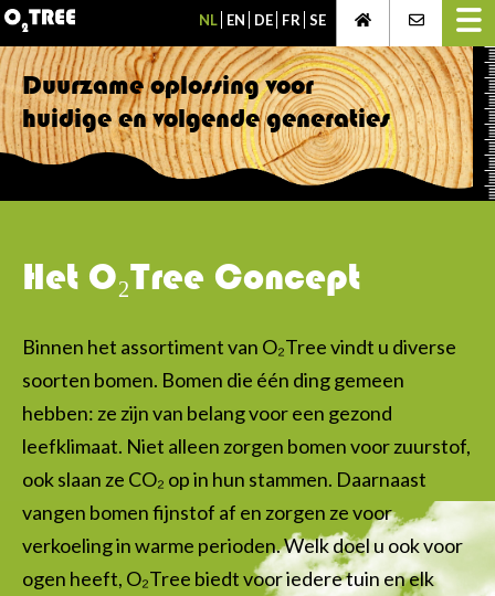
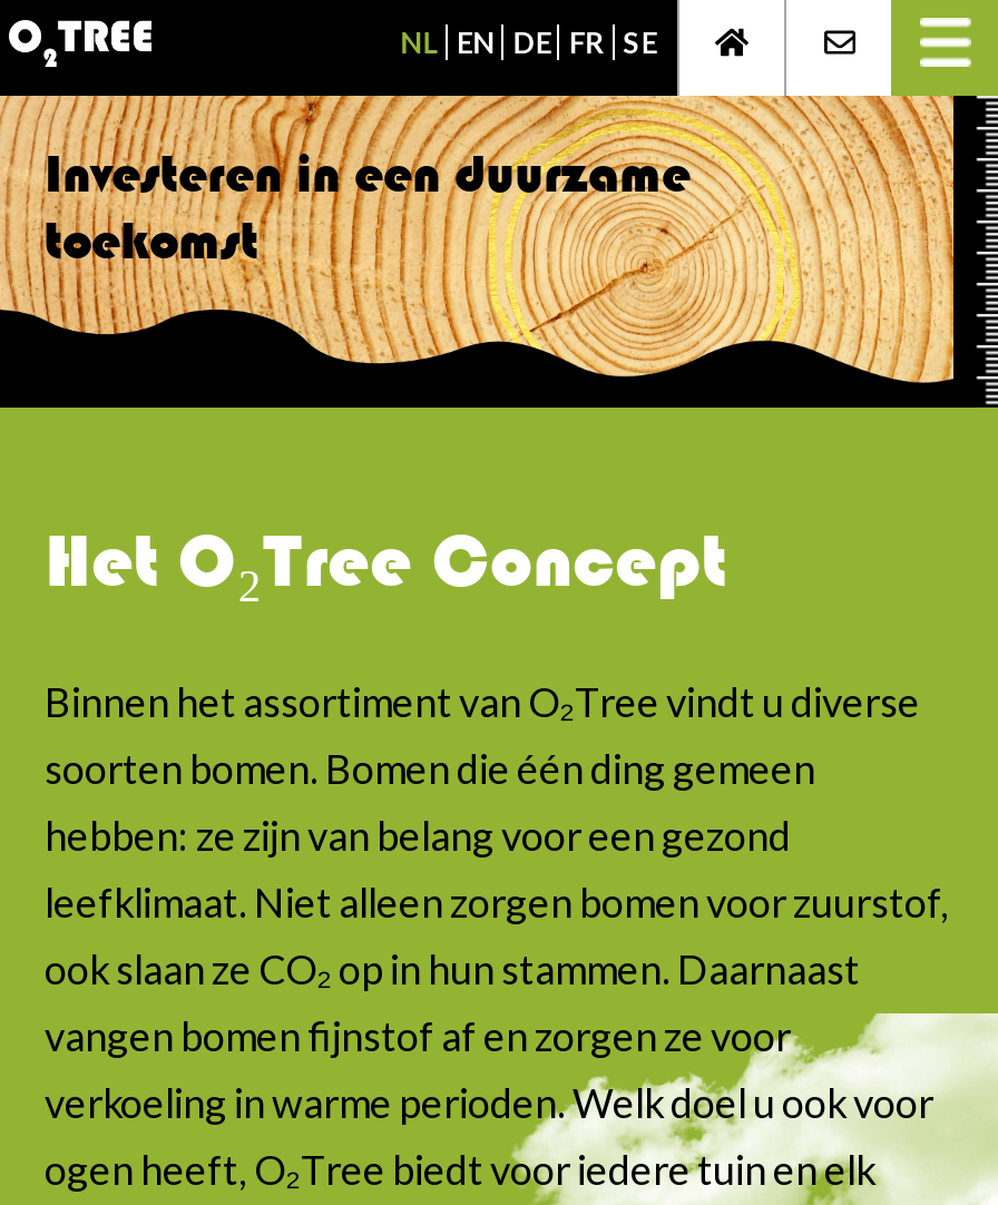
[22,70,390,134] Duurzame oplossing voor | huidige en volgende generaties -> [45,143,691,272] Investeren in een duurzame | toekomst

